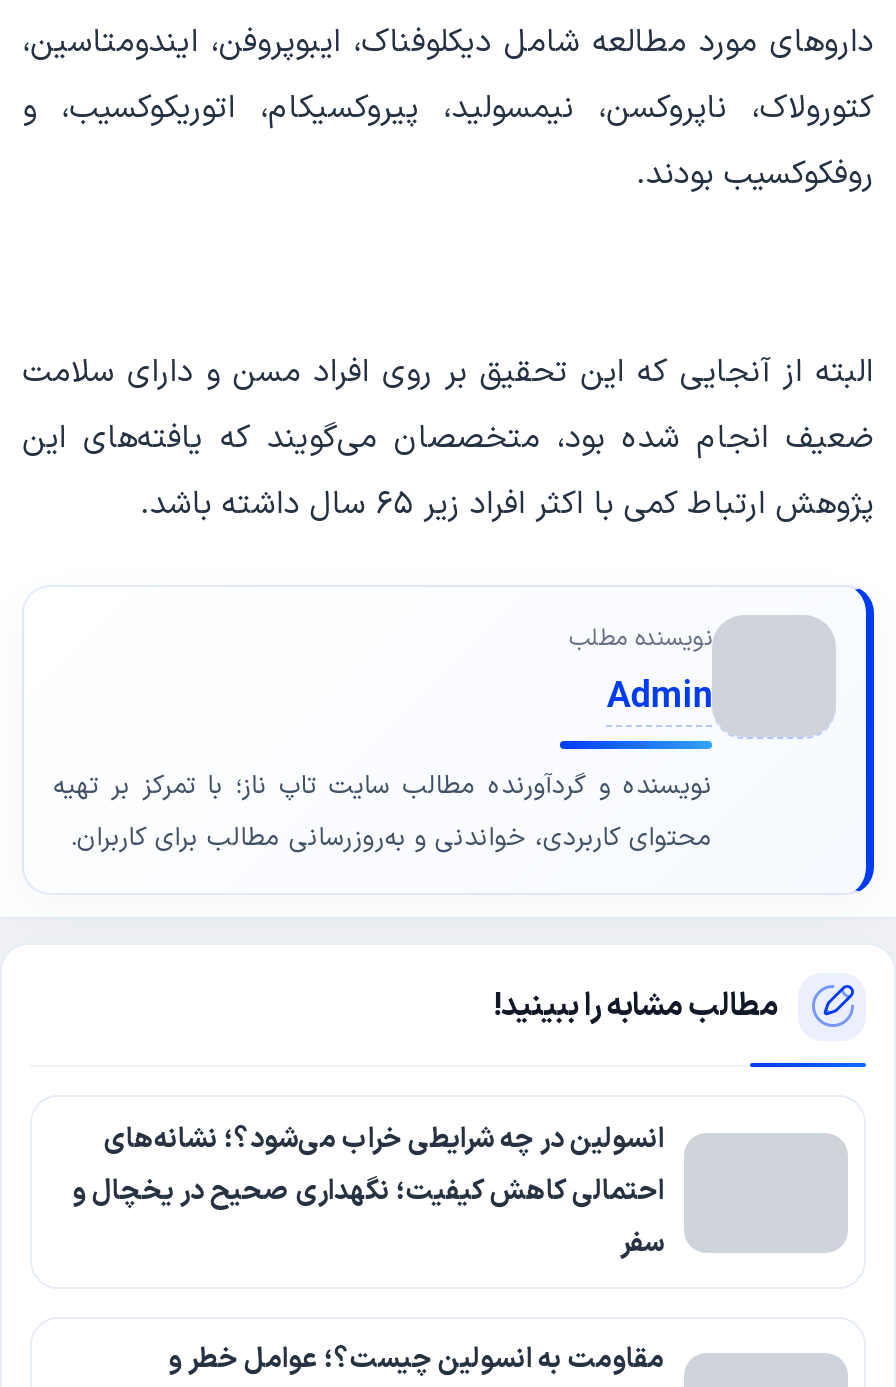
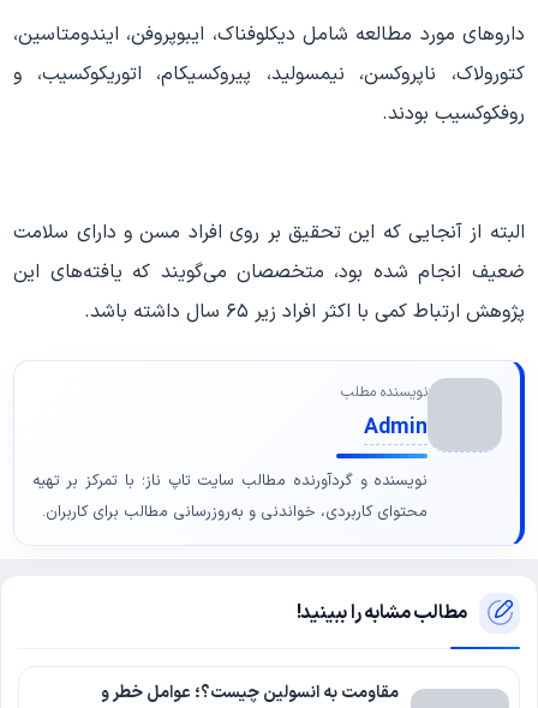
[72,1118,664,1264] انسولین در چه شرایطی خراب می‌شود؟؛ نشانه‌های | احتمالی کاهش کیفیت؛ نگهداری صحیح در یخچال و | سفر -> none

